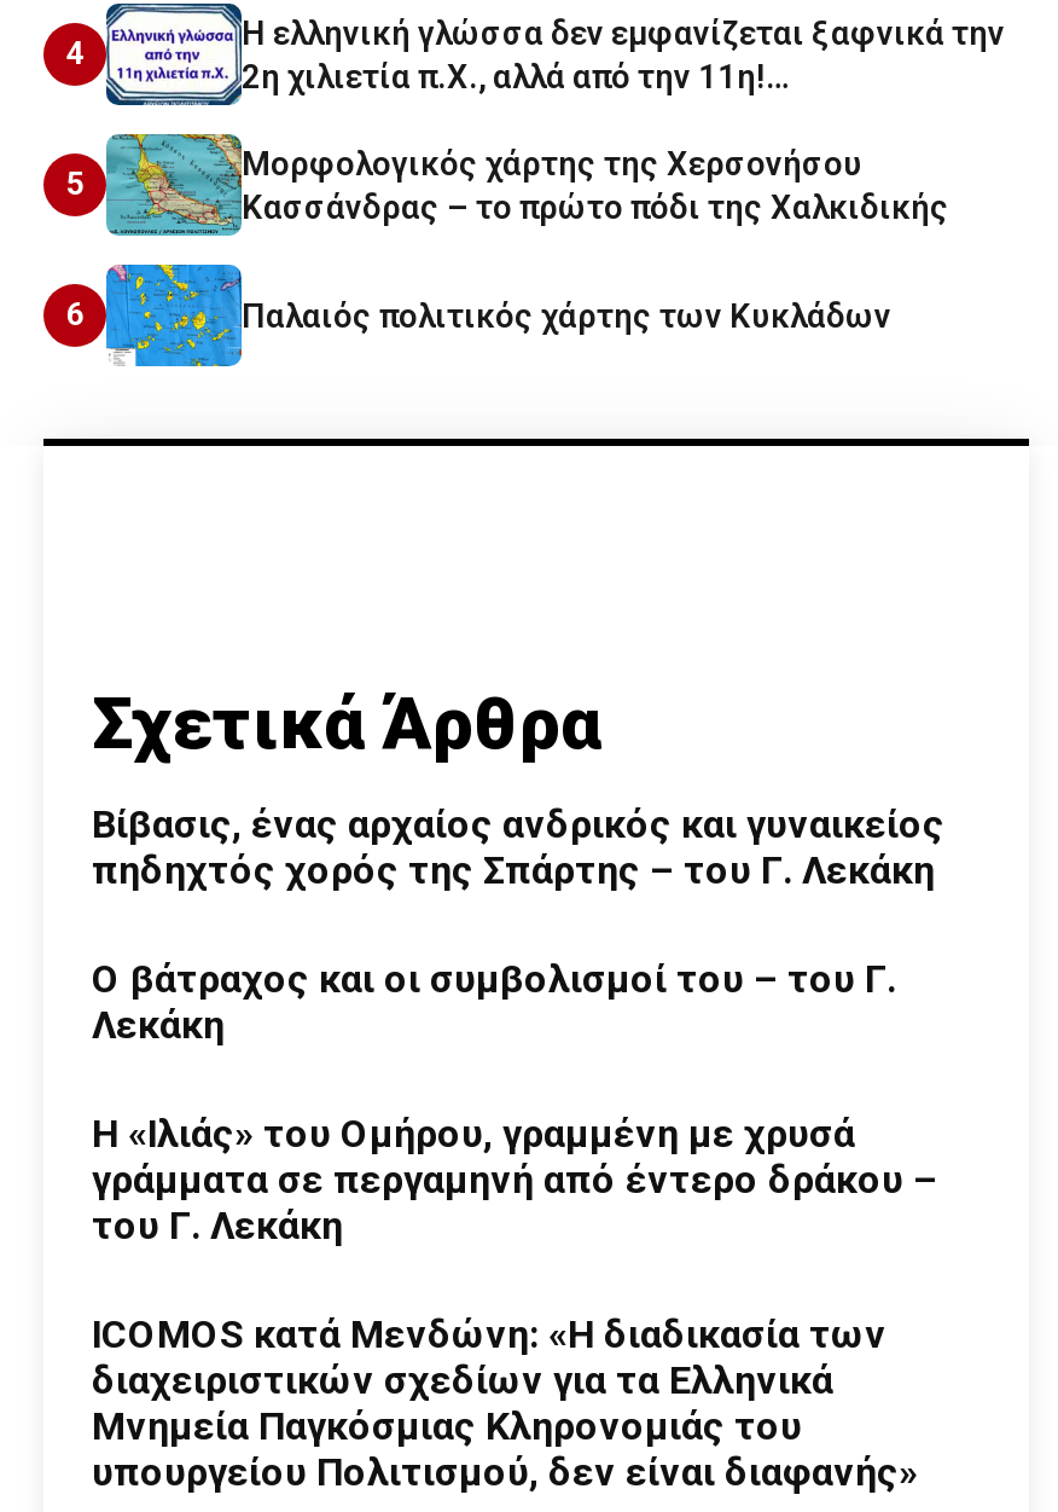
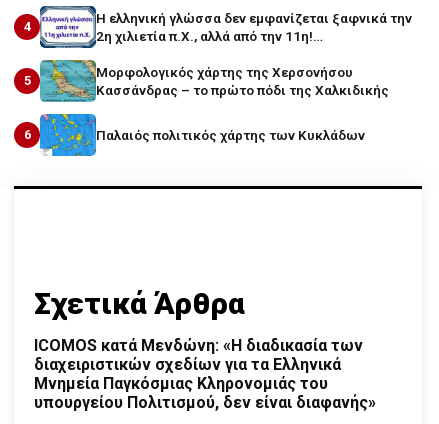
[92,801,944,1248] Βίβασις, ένας αρχαίος ανδρικός και γυναικείος | πηδηχτός χορός της Σπάρτης – του Γ. Λεκάκη | Ο βάτραχος και οι συμβολισμοί του – του Γ. | Λεκάκη | Η «Ιλιάς» του Ομήρου, γραμμένη με χρυσά | γράμματα σε περγαμηνή από έντερο δράκου – | του Γ. Λεκάκη -> none

